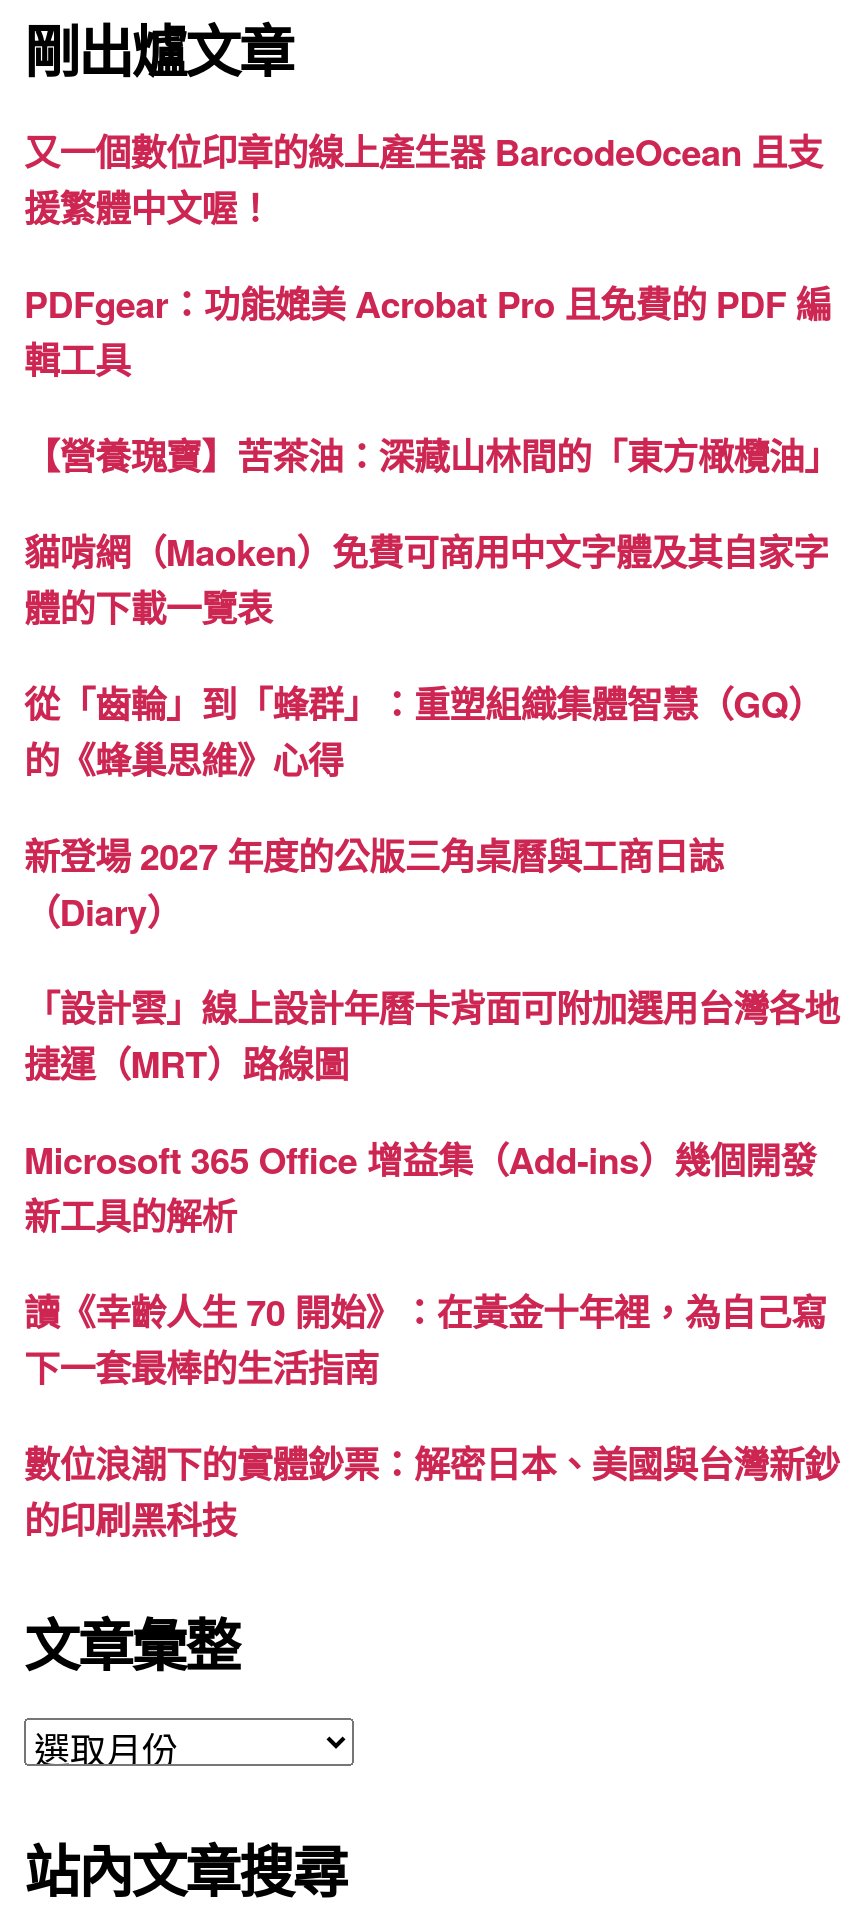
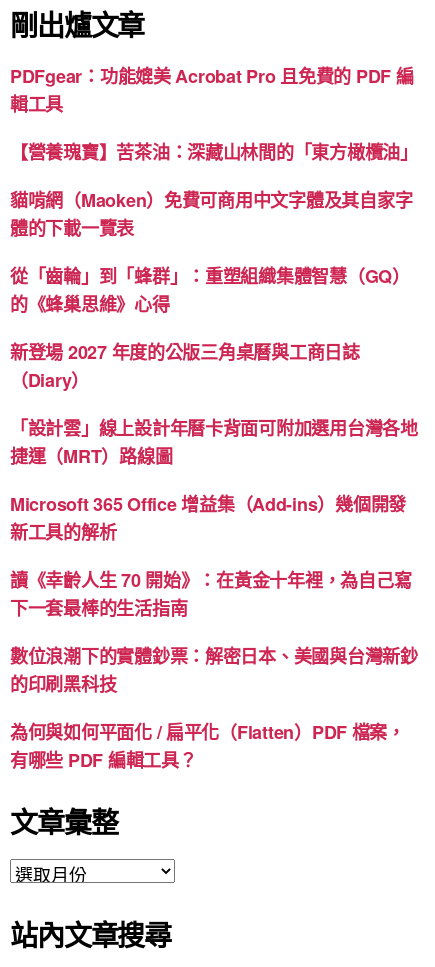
[24,125,822,233] 又一個數位印章的線上產生器 BarcodeOcean 且支 | 援繁體中文喔！ -> none
moved [24,277,840,1545] -> [10,62,418,696]: PDFgear：功能媲美 Acrobat Pro 且免費的 PDF 編 | 輯工具 | 【營養瑰寶】苦茶油：深藏山林間的「東方橄欖油」 | ... | 數位浪潮下的實體鈔票：解密日本、美國與台灣新鈔 | 的印刷黑科技
none -> [10,718,405,772] 為何與如何平面化 / 扁平化（Flatten）PDF 檔案， | 有哪些 PDF 編輯工具？

